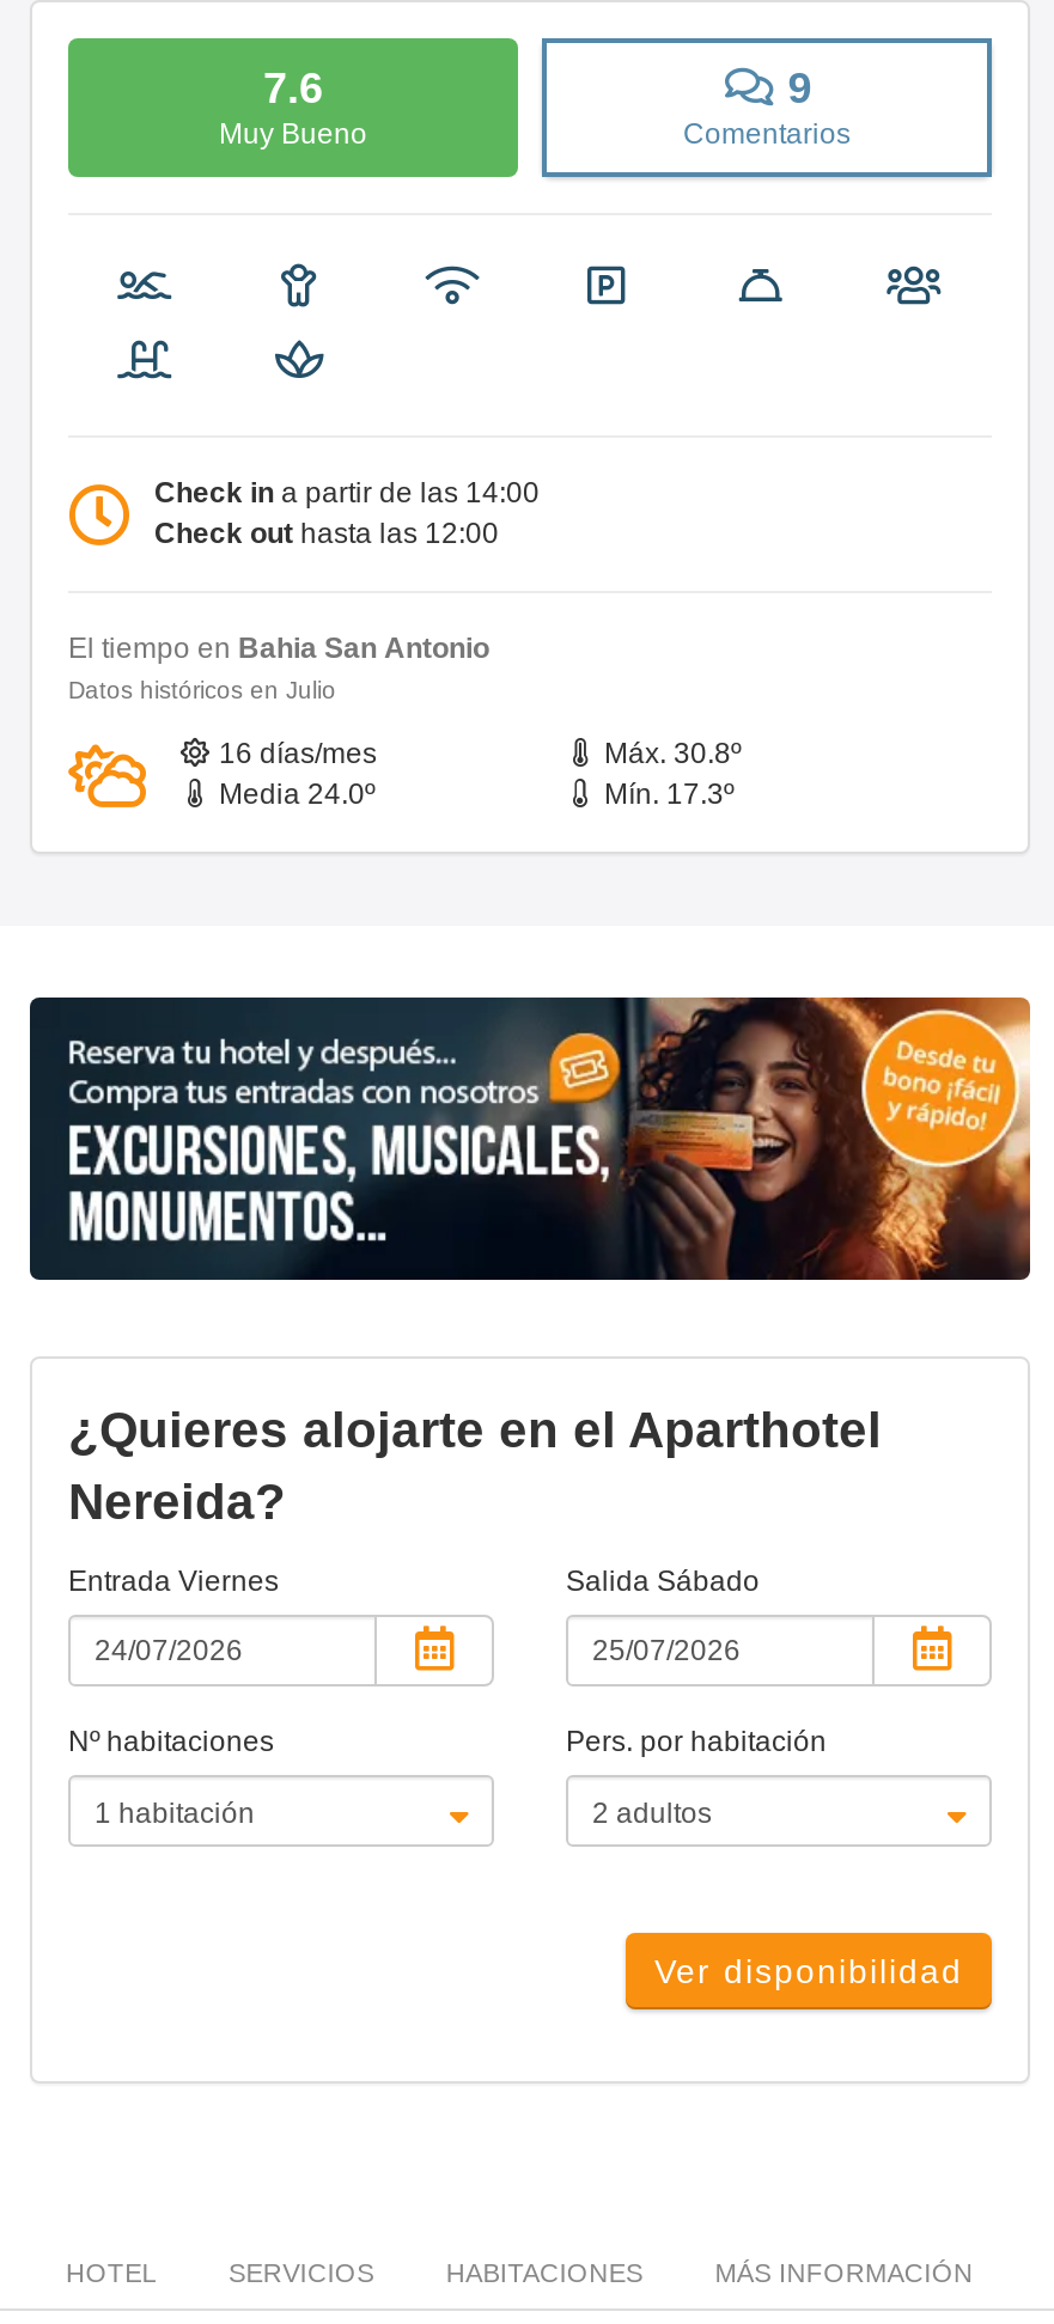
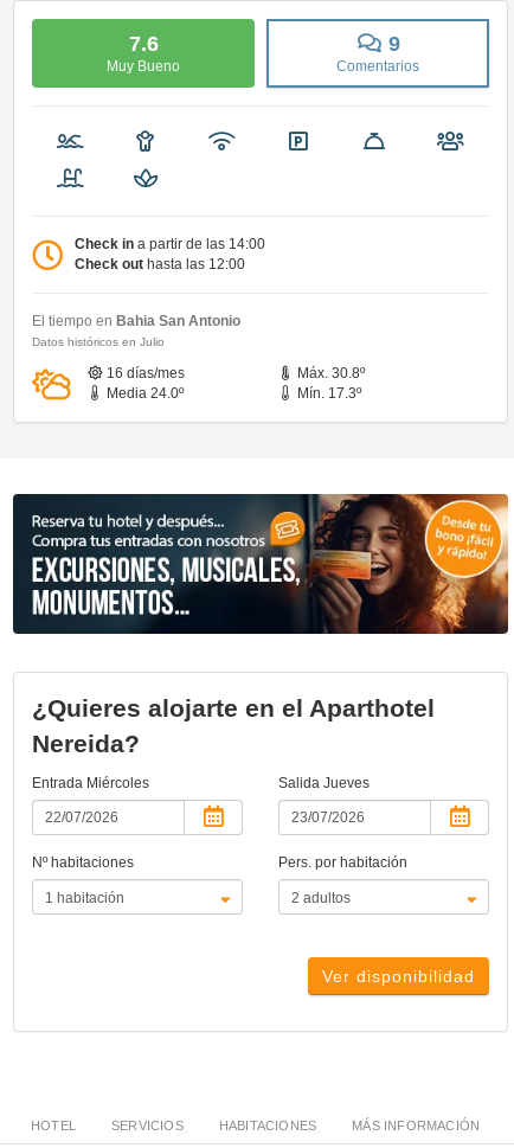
[68,1565,279,1598] Entrada Viernes -> [32,775,149,792] Entrada Miércoles
[566,1565,760,1598] Salida Sábado -> [278,775,370,792] Salida Jueves

